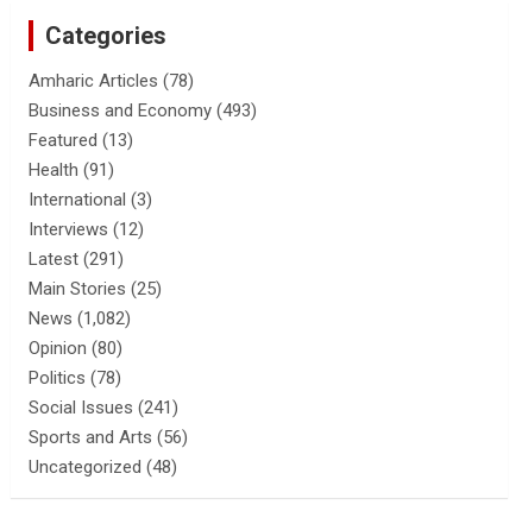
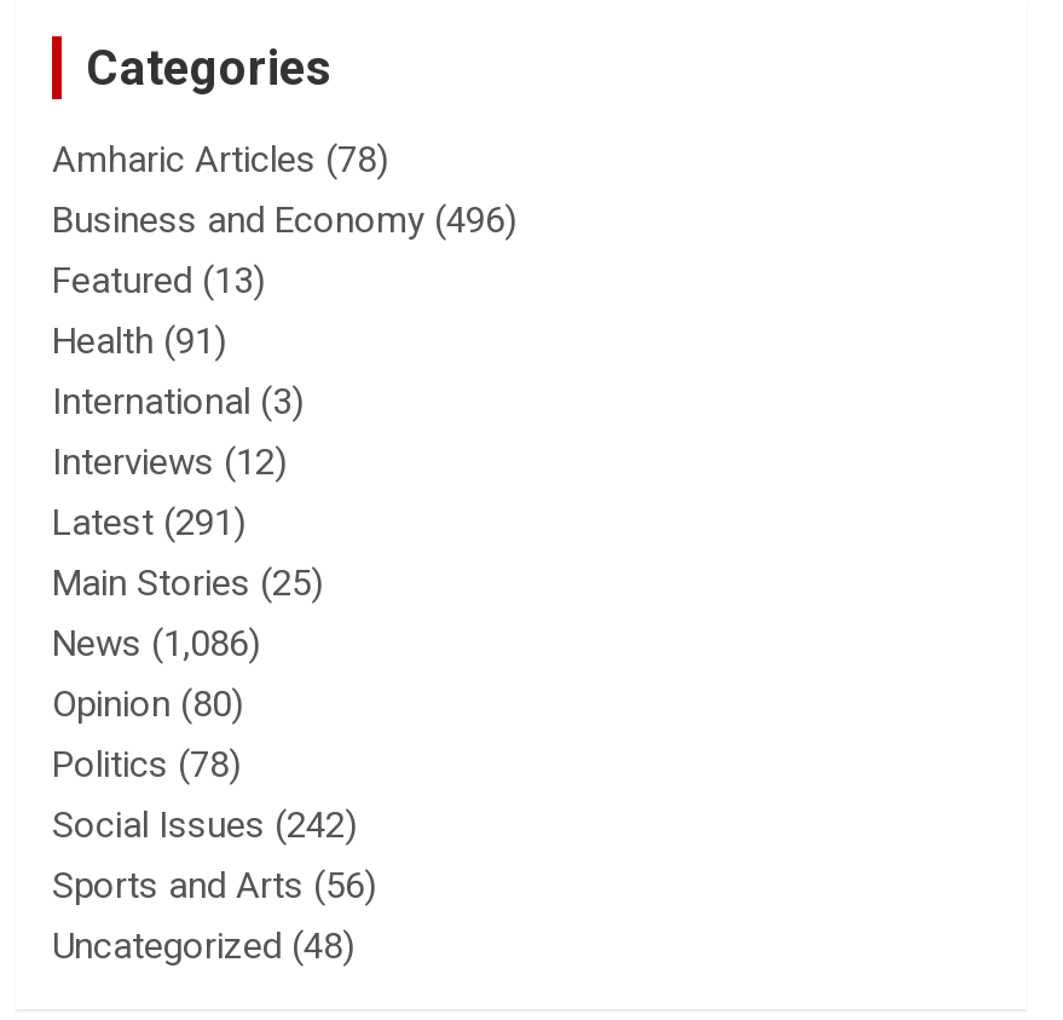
[29,99,257,121] Business and Economy (493) -> [52,198,516,241] Business and Economy (496)
[29,307,131,329] News (1,082) -> [52,621,260,665] News (1,086)
[29,397,178,418] Social Issues (241) -> [52,803,357,846] Social Issues (242)

